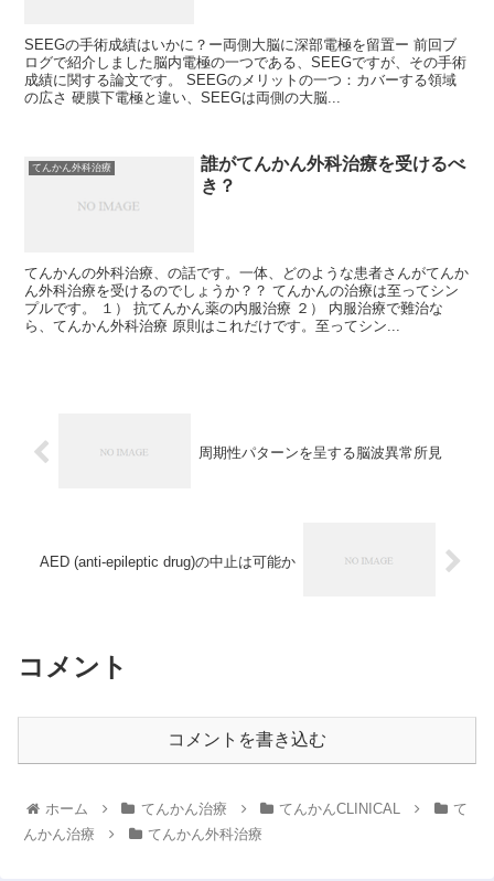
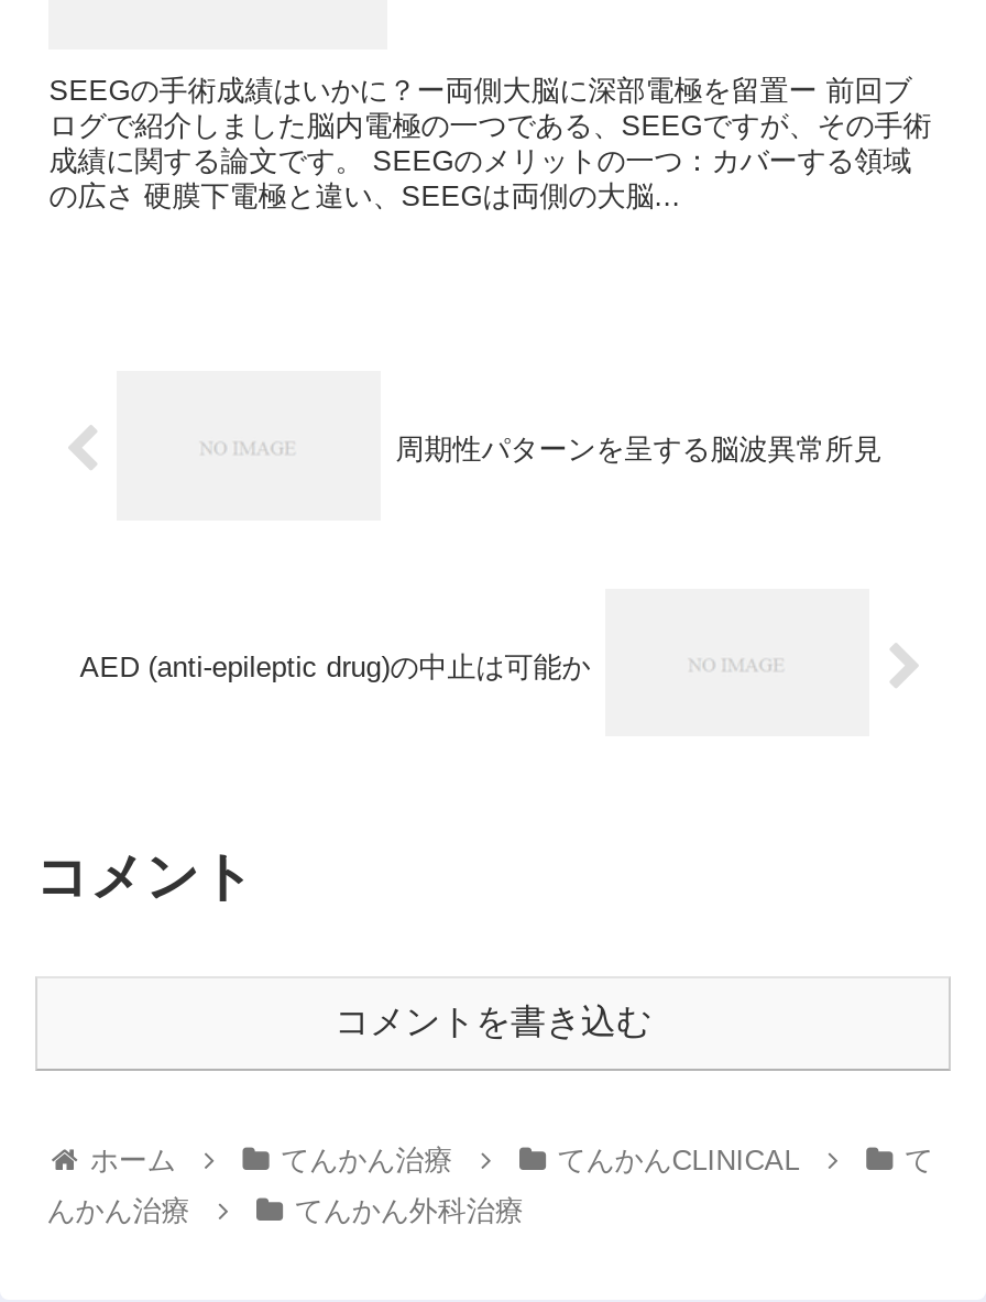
[32,155,465,195] てんかん外科治療 | 誰がてんかん外科治療を受けるべ | き？ -> none
[24,264,469,334] てんかんの外科治療、の話です。一体、どのような患者さんがてんか | ん外科治療を受けるのでしょうか？？ てんかんの治療は至ってシン | プルです。 １） 抗てんかん薬の内服治療 ２） 内服治療で難治な | ら、てんかん外科治療 原則はこれだけです。至ってシン... -> none

